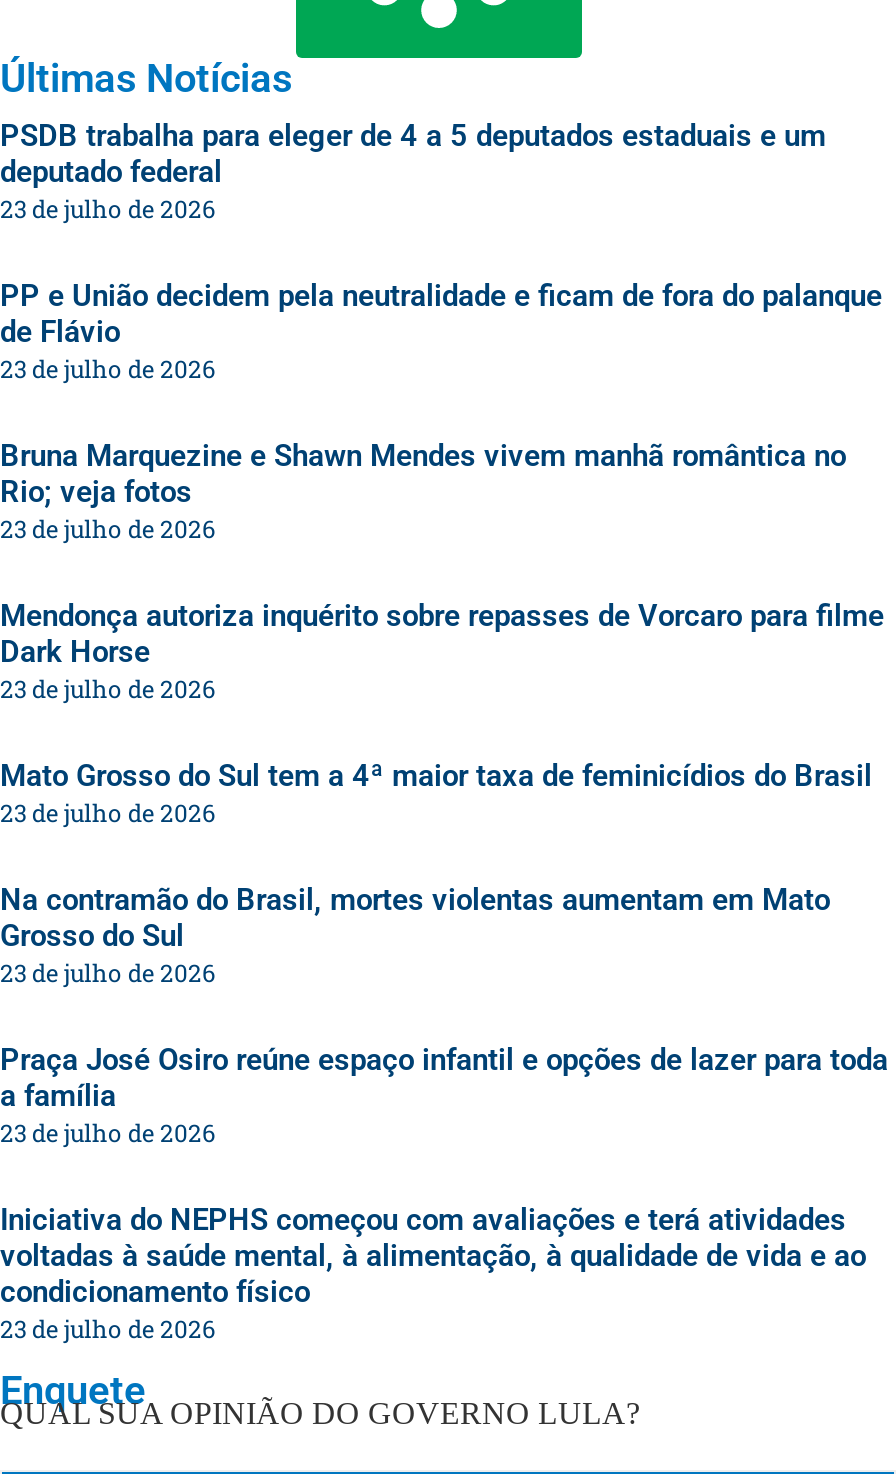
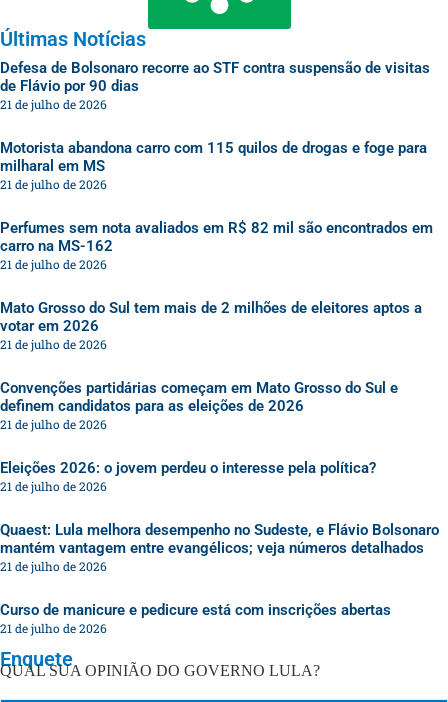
[0,118,826,224] PSDB trabalha para eleger de 4 a 5 deputados estaduais e um | deputado federal | 23 de julho de 2026 -> [0,59,430,112] Defesa de Bolsonaro recorre ao STF contra suspensão de visitas | de Flávio por 90 dias | 21 de julho de 2026
[0,278,882,384] PP e União decidem pela neutralidade e ficam de fora do palanque | de Flávio | 23 de julho de 2026 -> [0,139,427,192] Motorista abandona carro com 115 quilos de drogas e foge para | milharal em MS | 21 de julho de 2026
[0,438,846,544] Bruna Marquezine e Shawn Mendes vivem manhã romântica no | Rio; veja fotos | 23 de julho de 2026 -> [0,219,433,272] Perfumes sem nota avaliados em R$ 82 mil são encontrados em | carro na MS-162 | 21 de julho de 2026
[0,598,884,704] Mendonça autoriza inquérito sobre repasses de Vorcaro para filme | Dark Horse | 23 de julho de 2026 -> [0,299,422,352] Mato Grosso do Sul tem mais de 2 milhões de eleitores aptos a | votar em 2026 | 21 de julho de 2026
[0,758,872,828] Mato Grosso do Sul tem a 4ª maior taxa de feminicídios do Brasil | 23 de julho de 2026 -> [0,379,398,432] Convenções partidárias começam em Mato Grosso do Sul e | definem candidatos para as eleições de 2026 | 21 de julho de 2026
[0,882,830,988] Na contramão do Brasil, mortes violentas aumentam em Mato | Grosso do Sul | 23 de julho de 2026 -> [0,459,376,494] Eleições 2026: o jovem perdeu o interesse pela política? | 21 de julho de 2026
[0,1042,888,1148] Praça José Osiro reúne espaço infantil e opções de lazer para toda | a família | 23 de julho de 2026 -> [0,521,439,574] Quaest: Lula melhora desempenho no Sudeste, e Flávio Bolsonaro | mantém vantagem entre evangélicos; veja números detalhados | 21 de julho de 2026
[0,1202,866,1344] Iniciativa do NEPHS começou com avaliações e terá atividades | voltadas à saúde mental, à alimentação, à qualidade de vida e ao | condicionamento físico | 23 de julho de 2026 -> [0,601,391,636] Curso de manicure e pedicure está com inscrições abertas | 21 de julho de 2026

